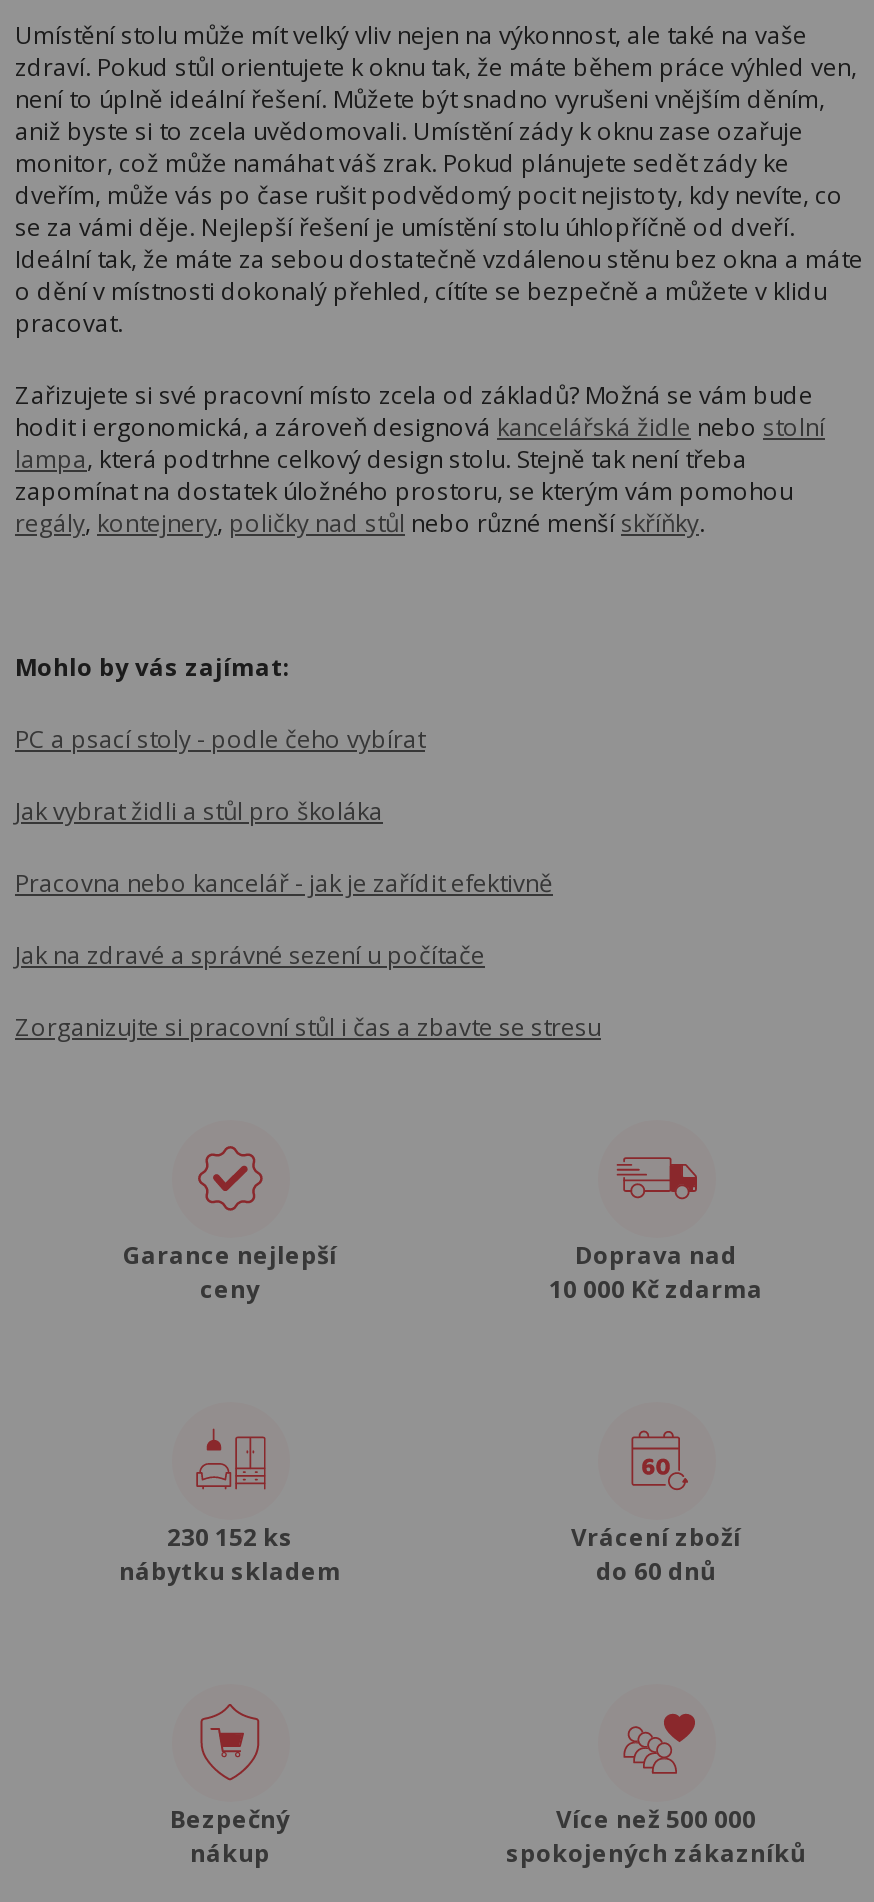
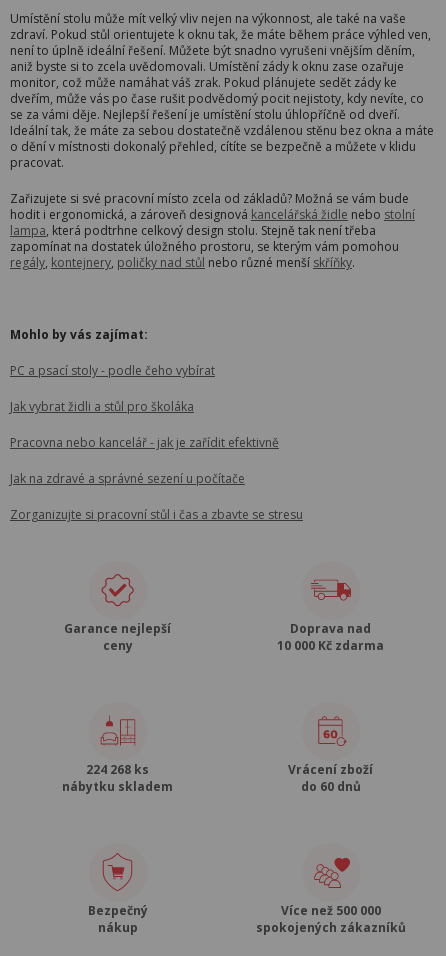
[167,1521,293,1555] 230 152 ks -> [86,761,149,778] 224 268 ks

